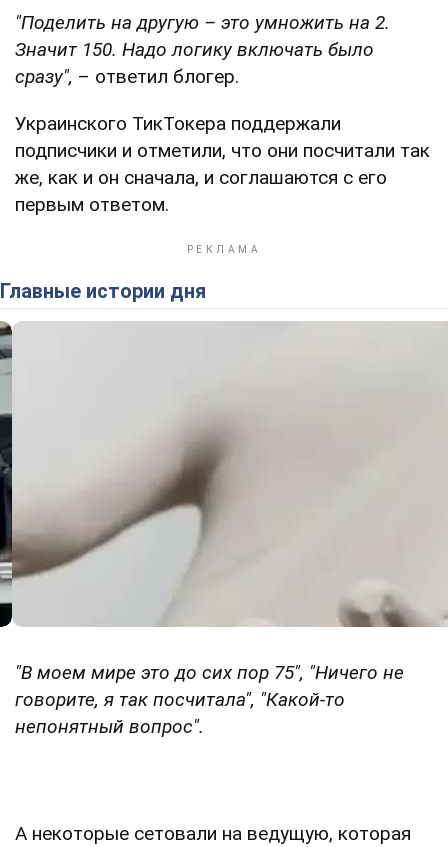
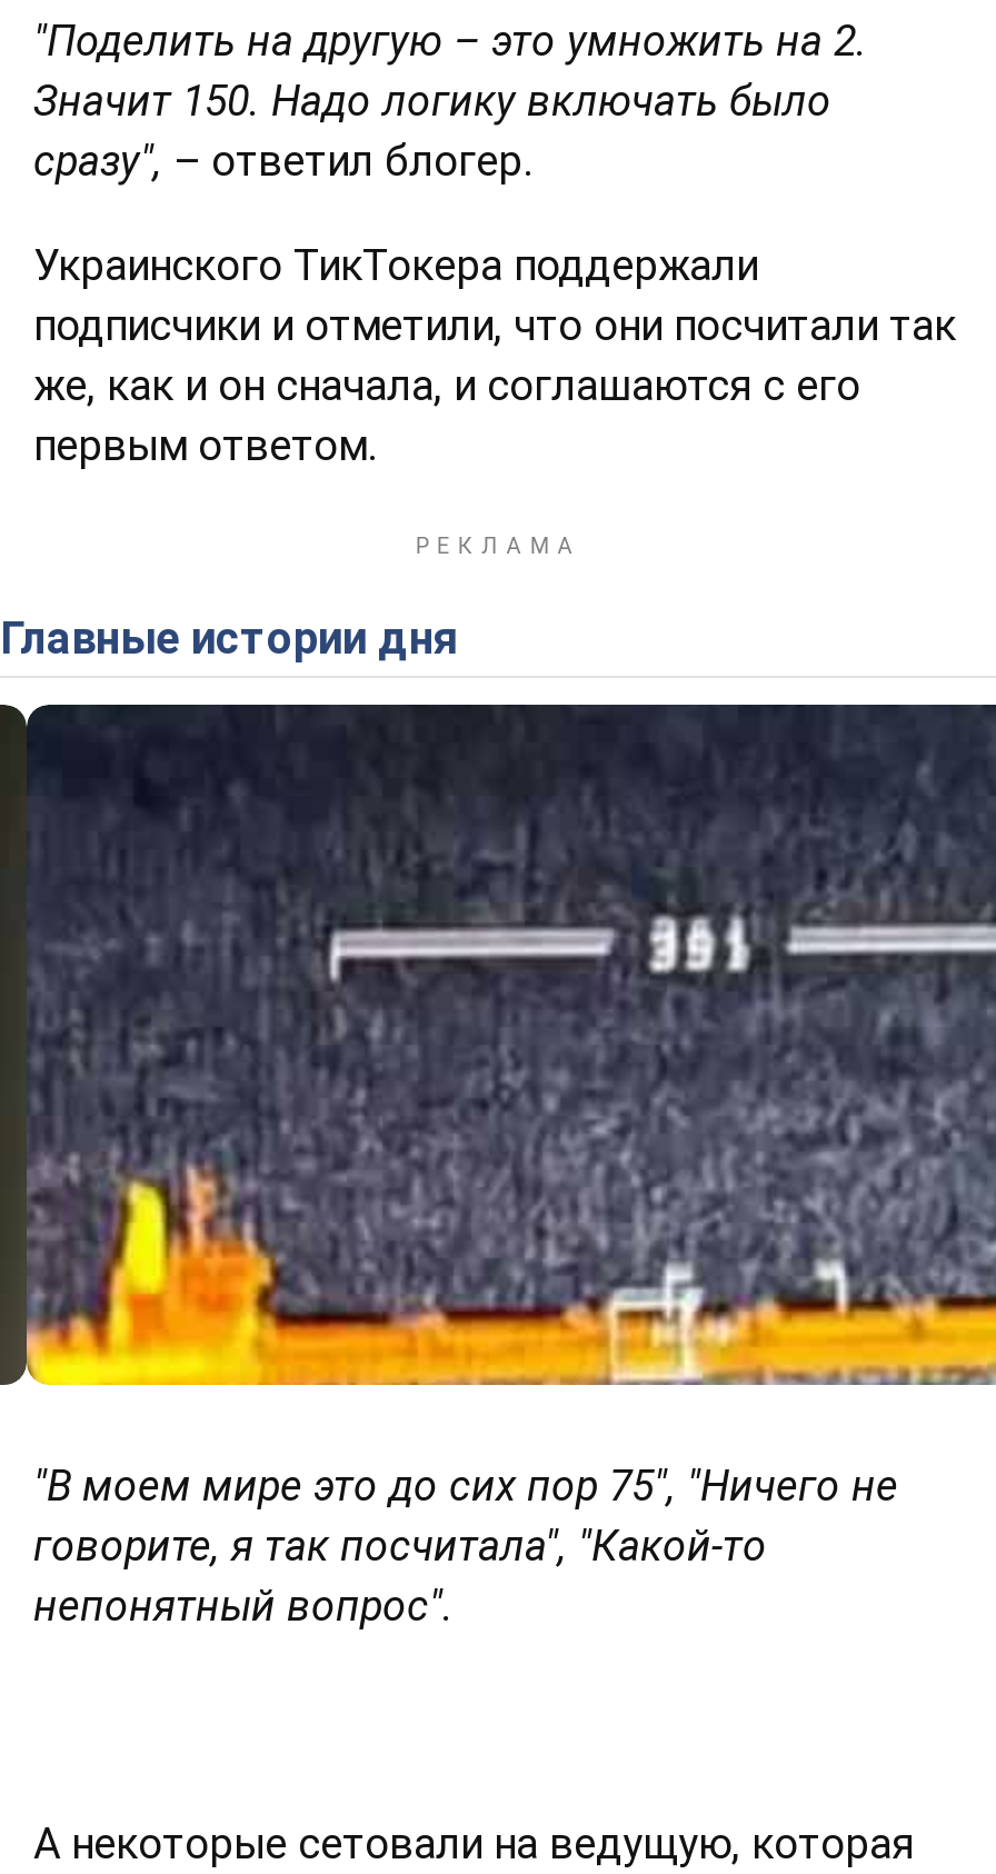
[3,321,445,627] [image] -> [7,702,989,1387] [image]

